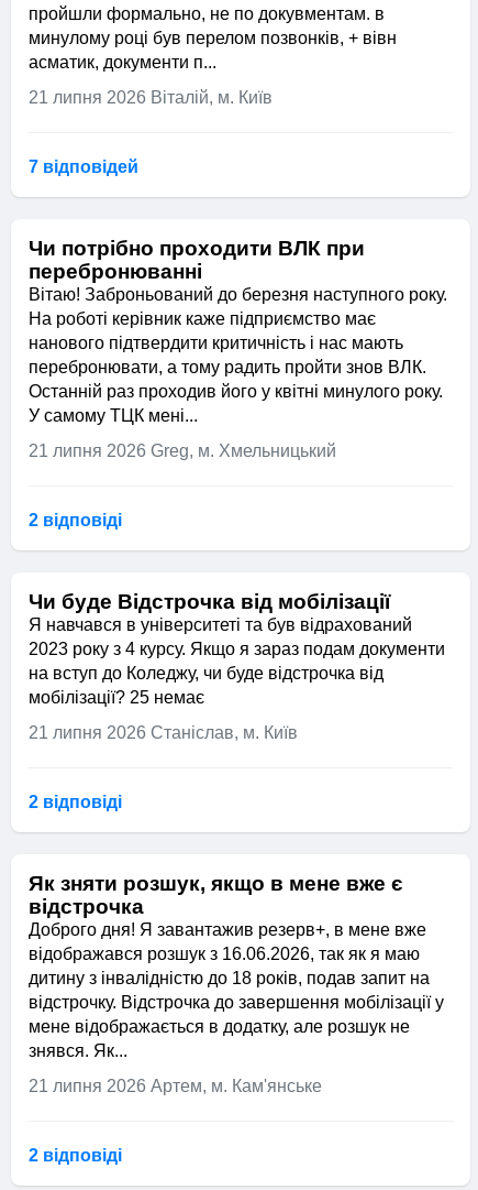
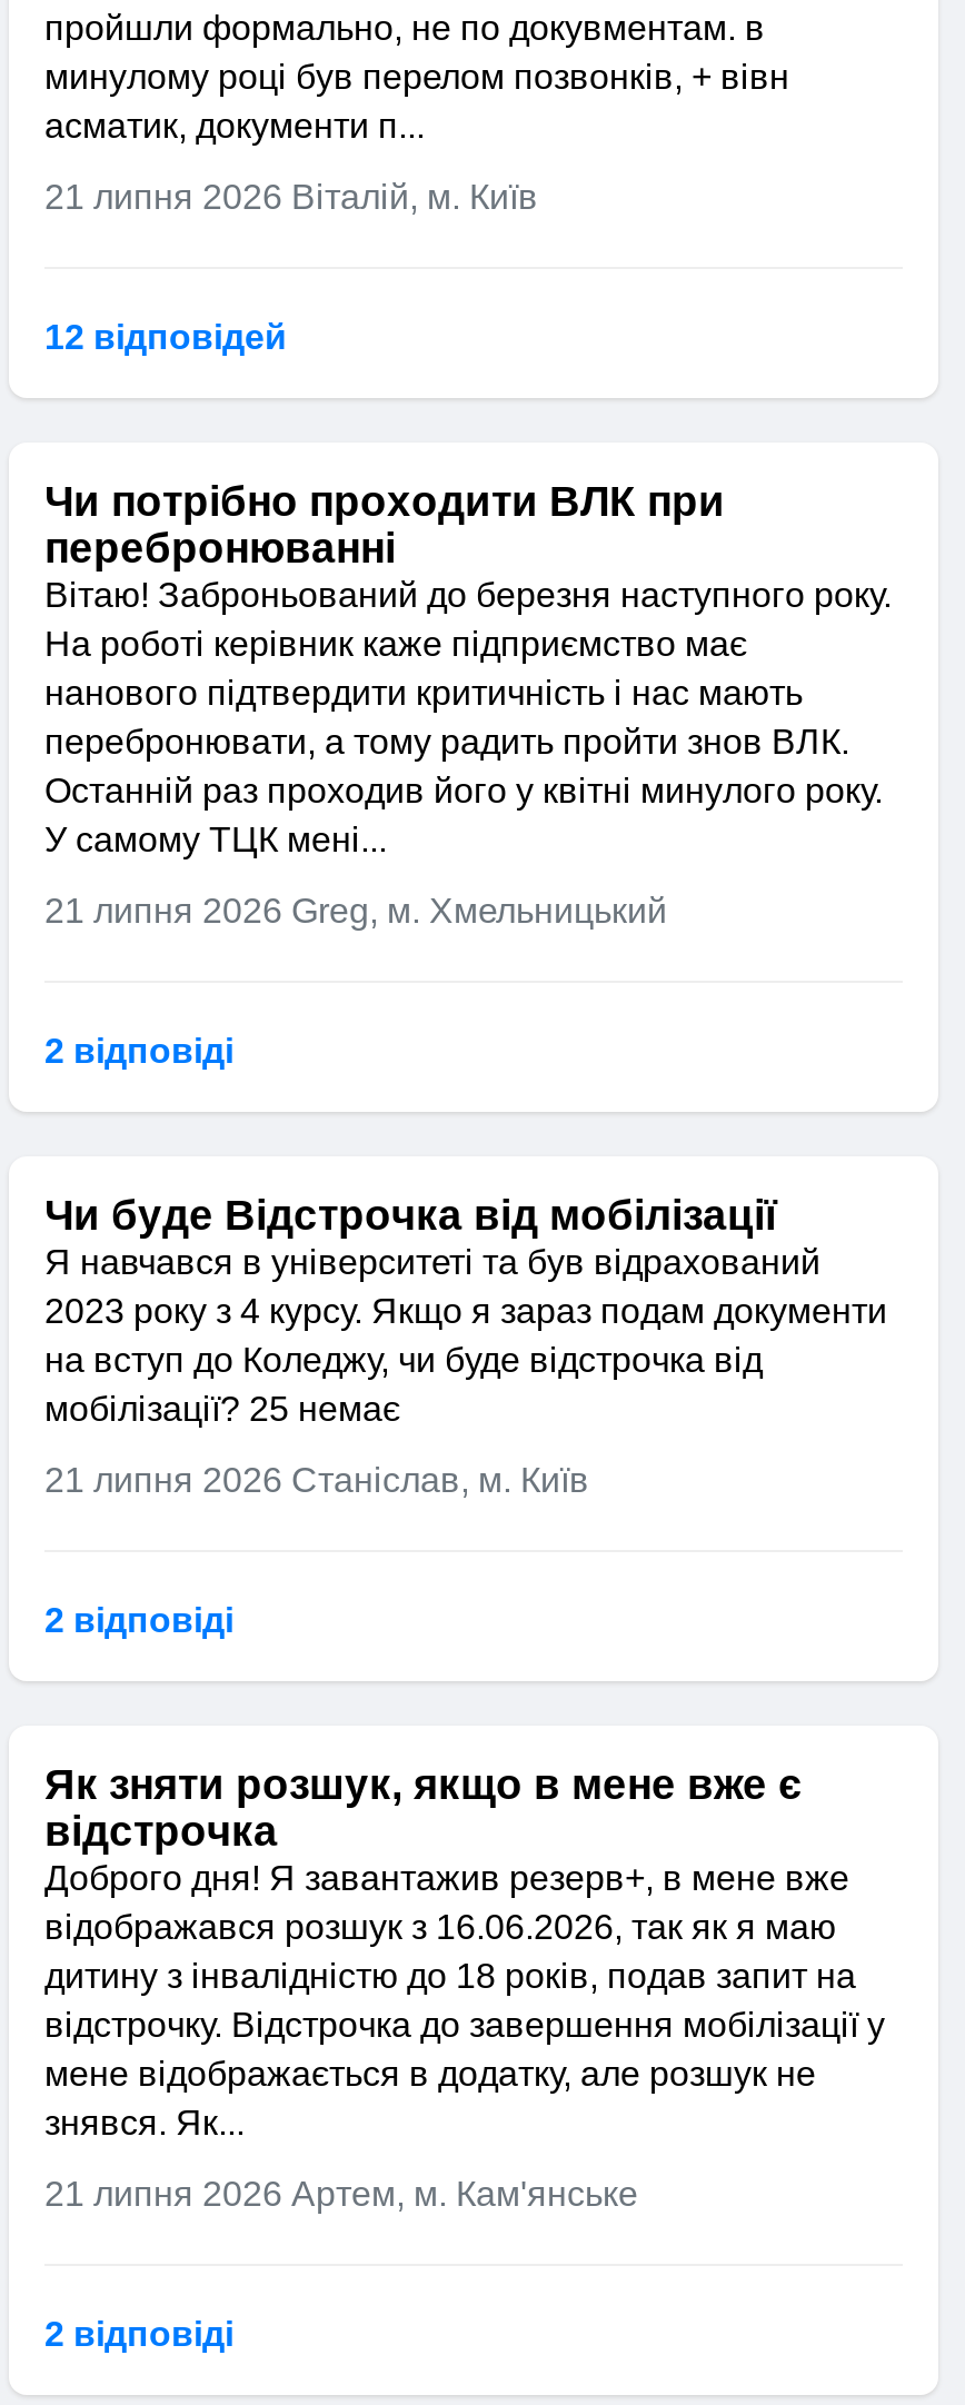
[29,157,138,176] 7 відповідей -> [44,318,287,356] 12 відповідей

